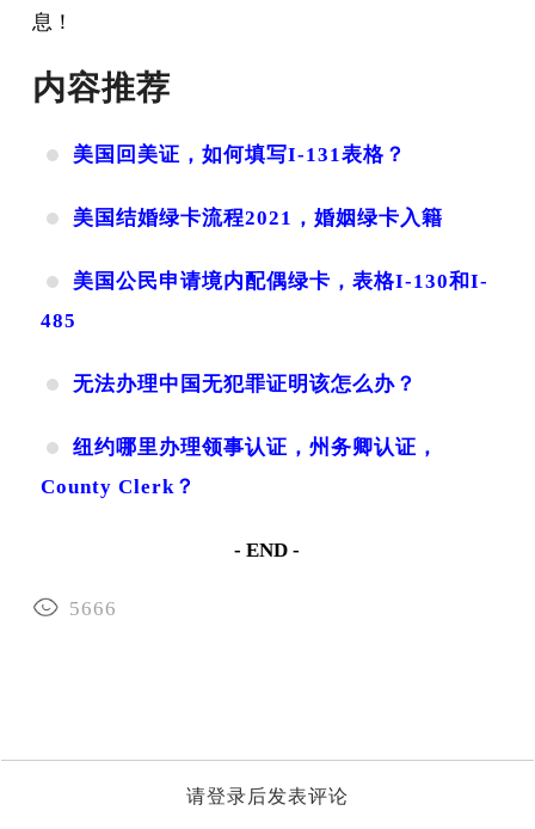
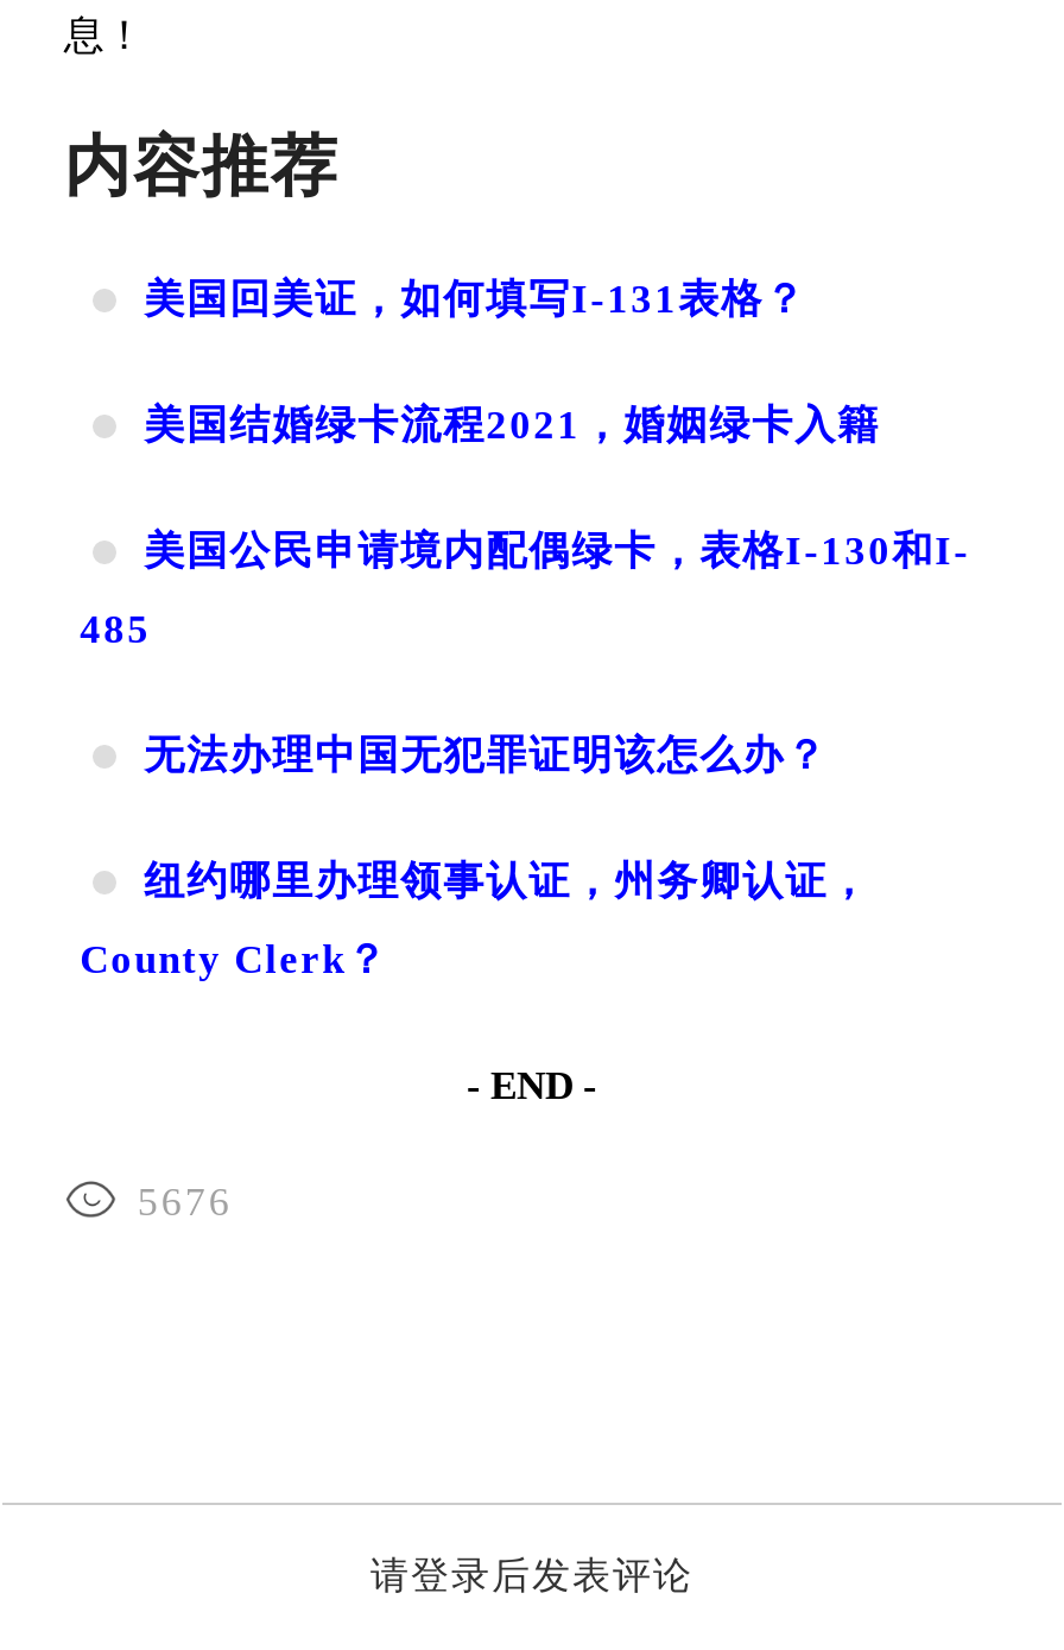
[69,597,117,619] 5666 -> [138,1179,233,1224] 5676

